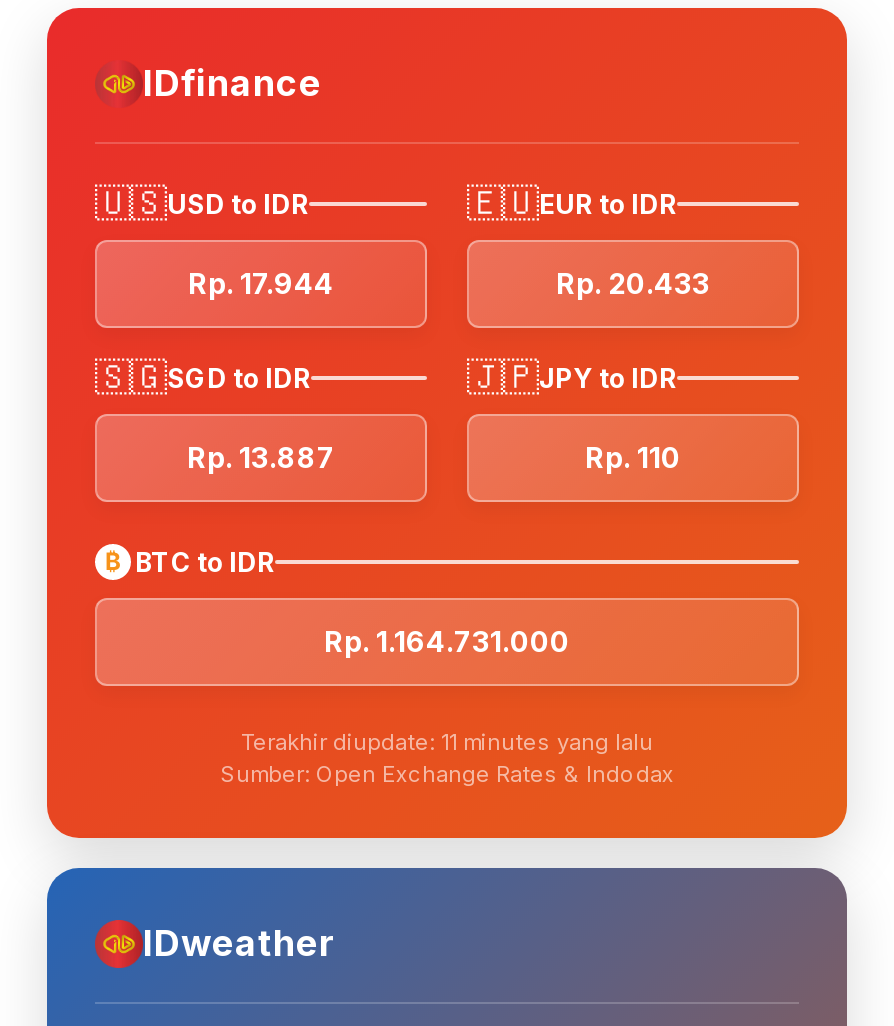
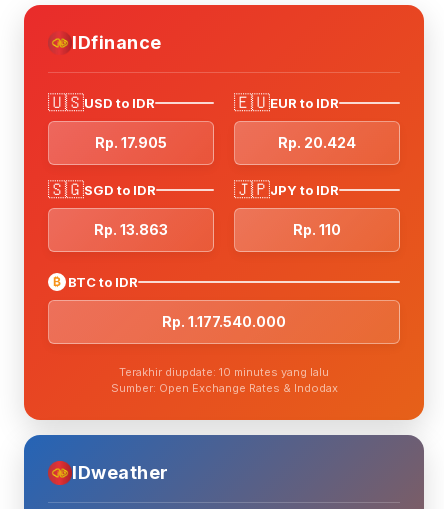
[188,265,334,299] Rp. 17.944 -> [95,133,167,150] Rp. 17.905
[556,265,710,299] Rp. 20.433 -> [278,133,356,150] Rp. 20.424
[187,439,335,473] Rp. 13.887 -> [94,220,168,237] Rp. 13.863
[324,623,570,657] Rp. 1.164.731.000 -> [162,312,286,329] Rp. 1.177.540.000
[241,727,653,755] Terakhir diupdate: 11 minutes yang lalu -> [119,364,329,378] Terakhir diupdate: 10 minutes yang lalu

